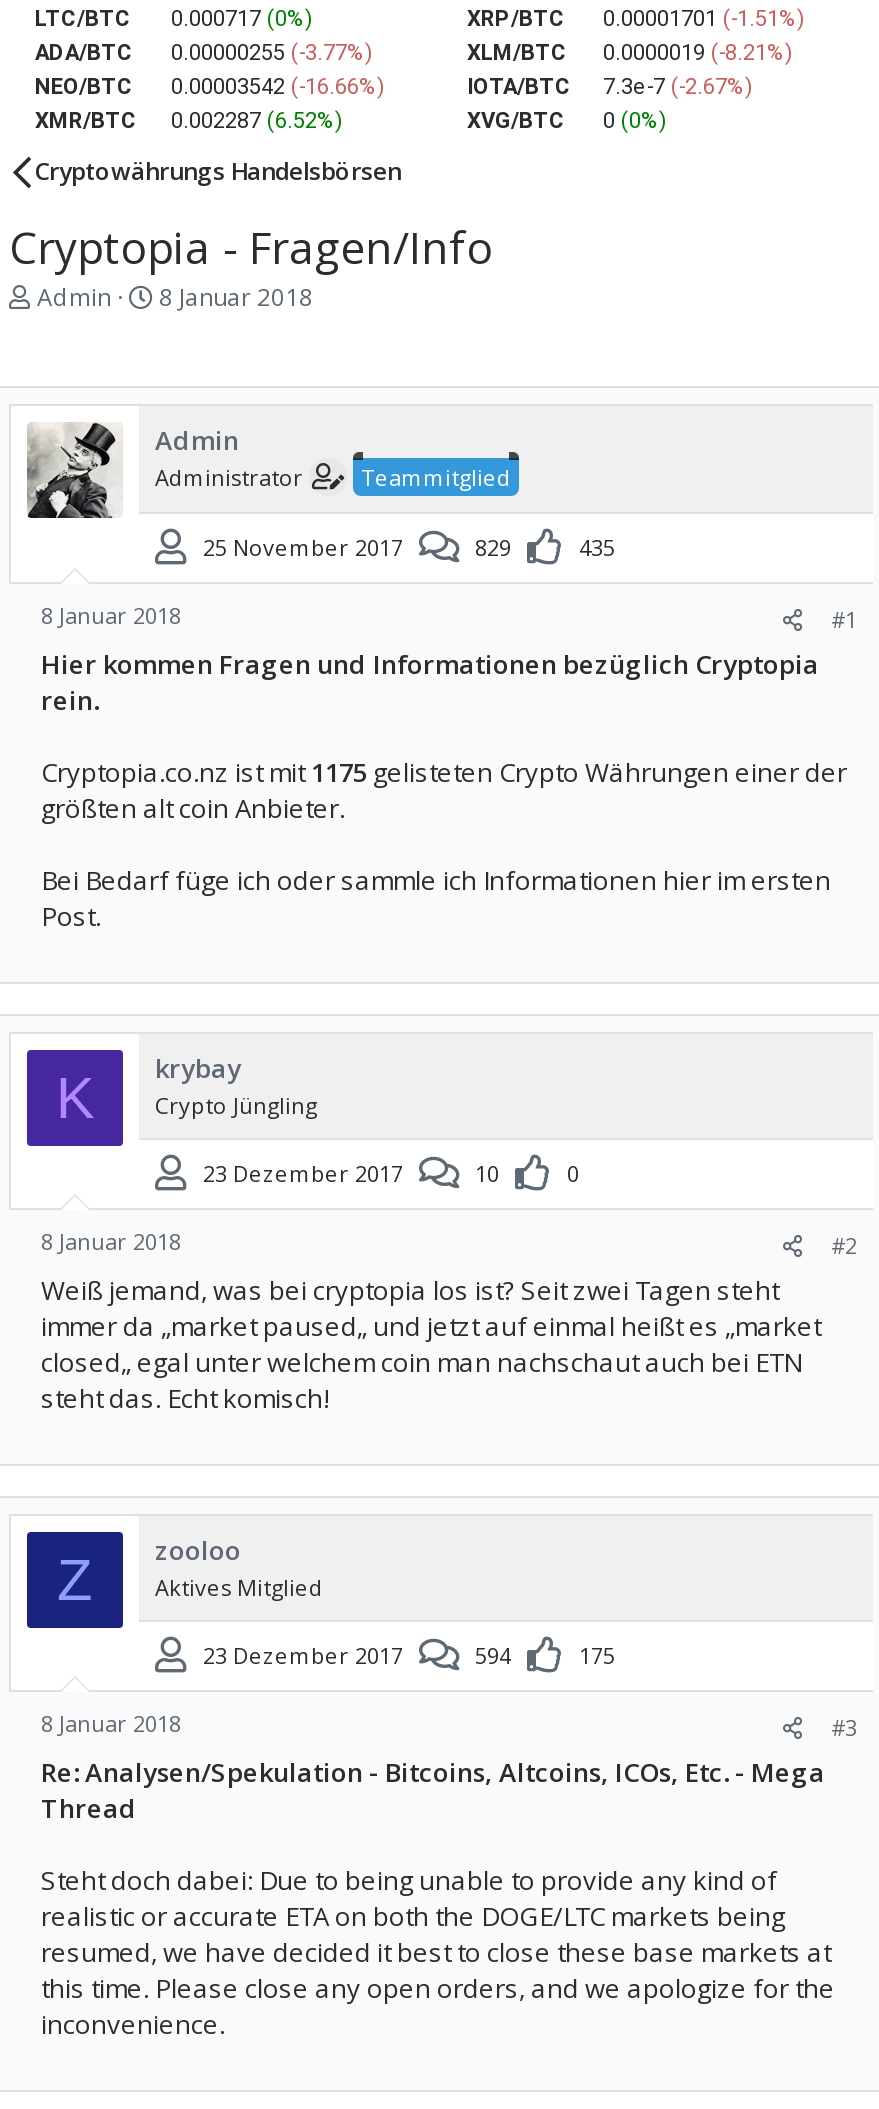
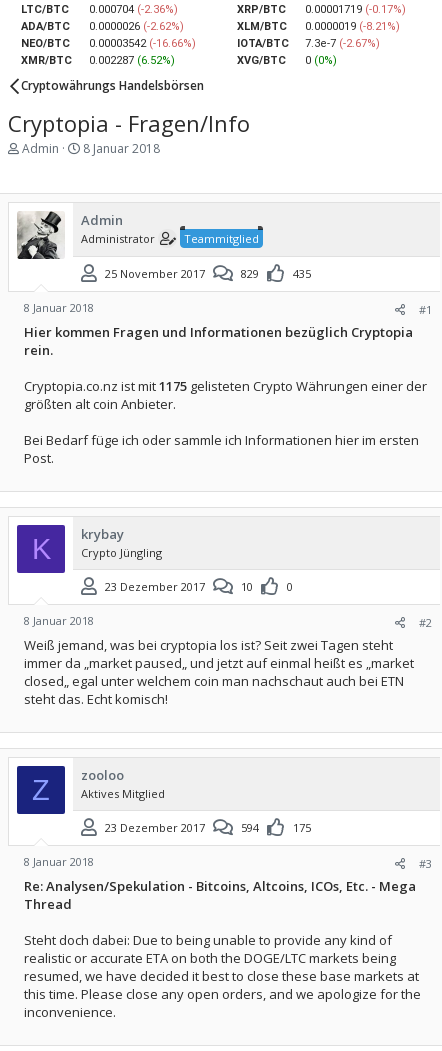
[35,6,313,32] LTC/BTC 0.000717 (0%) -> [21,3,178,16] LTC/BTC 0.000704 (-2.36%)
[467,6,805,32] XRP/BTC 0.00001701 (-1.51%) -> [237,3,406,16] XRP/BTC 0.00001719 (-0.17%)
[35,40,373,66] ADA/BTC 0.00000255 (-3.77%) -> [21,20,184,33] ADA/BTC 0.0000026 (-2.62%)

